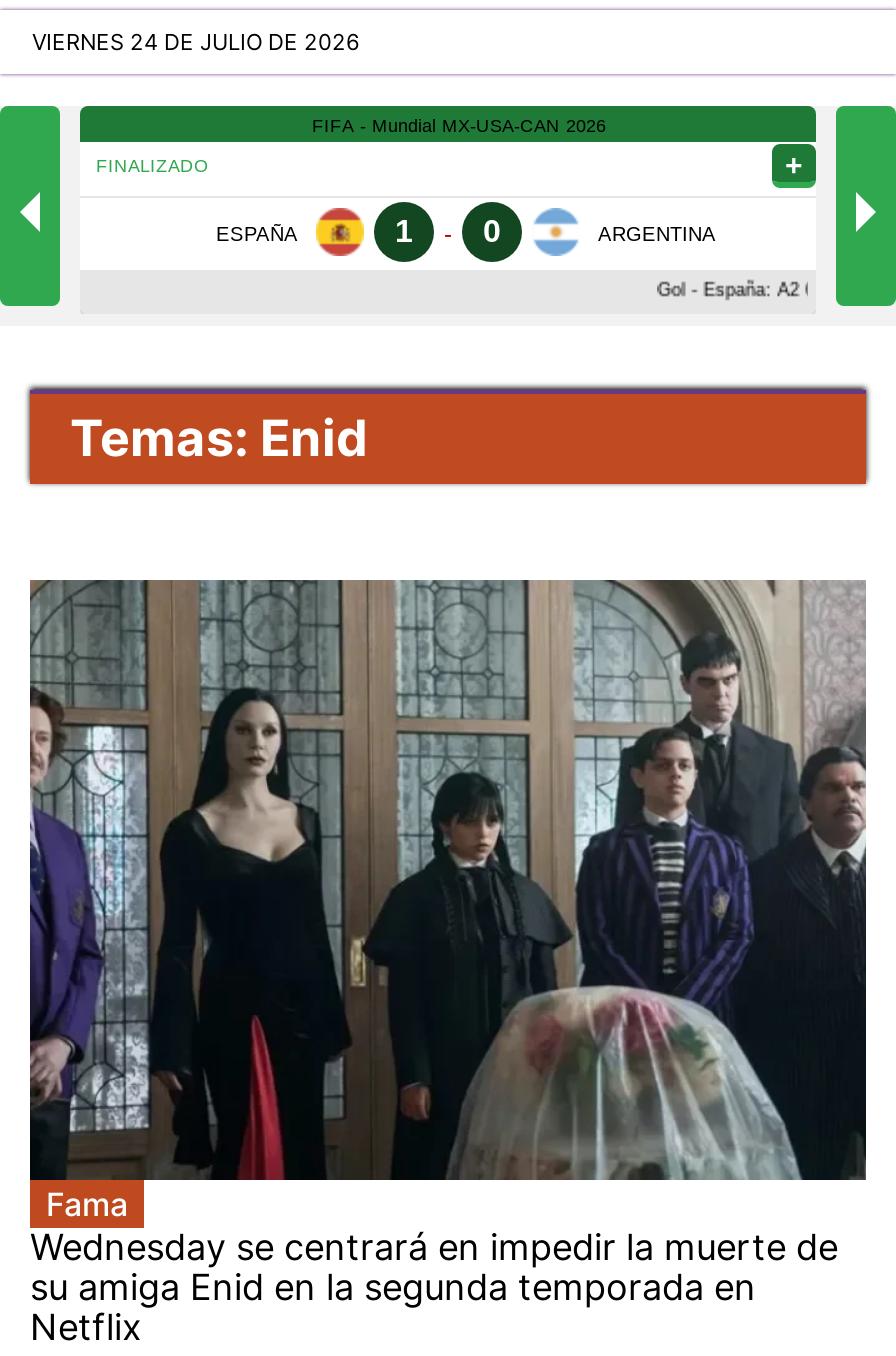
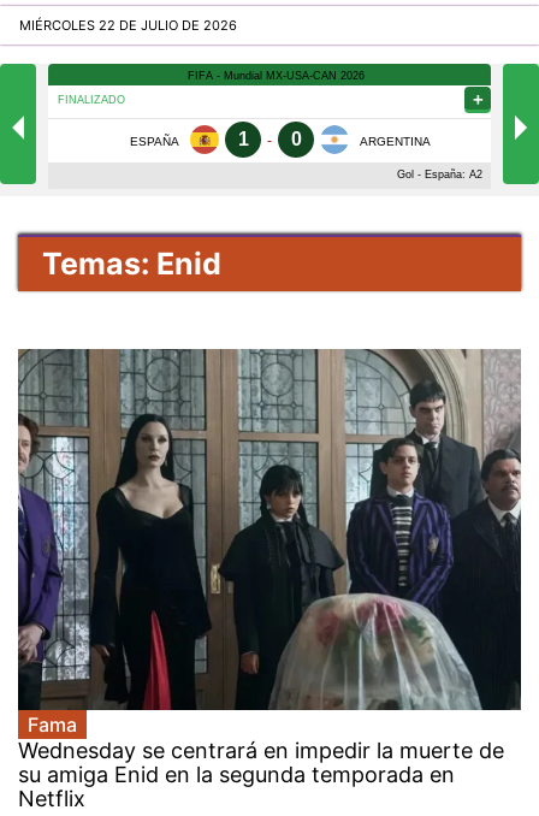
[32,29,360,57] VIERNES 24 DE JULIO DE 2026 -> [19,17,237,34] MIÉRCOLES 22 DE JULIO DE 2026

